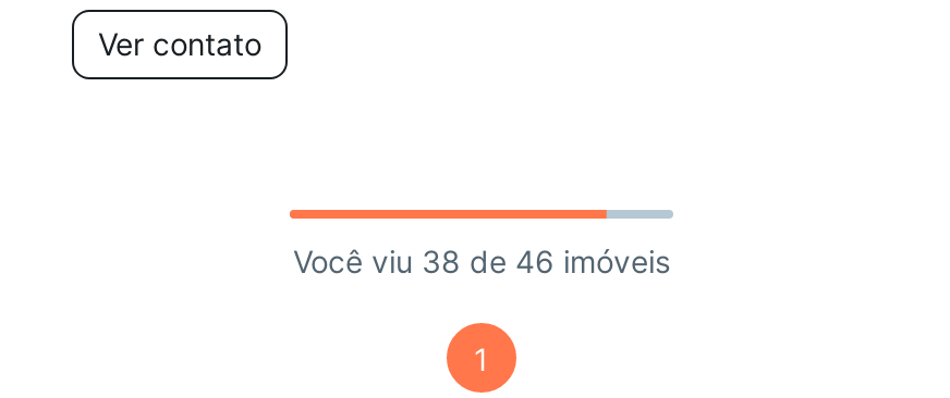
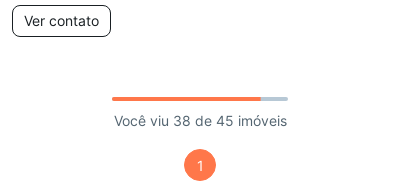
[293,242,670,279] Você viu 38 de 46 imóveis -> [113,112,286,129] Você viu 38 de 45 imóveis

